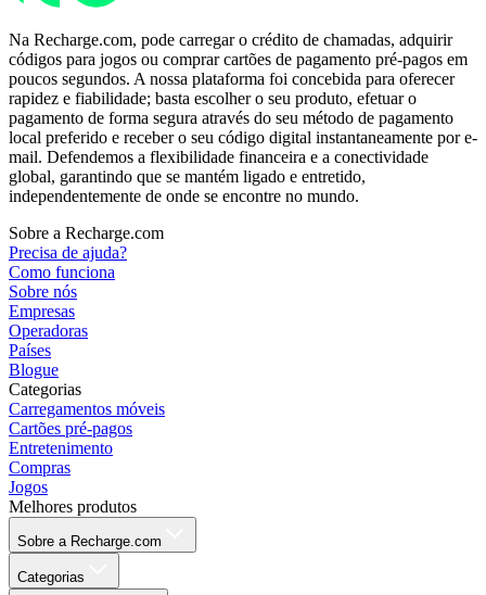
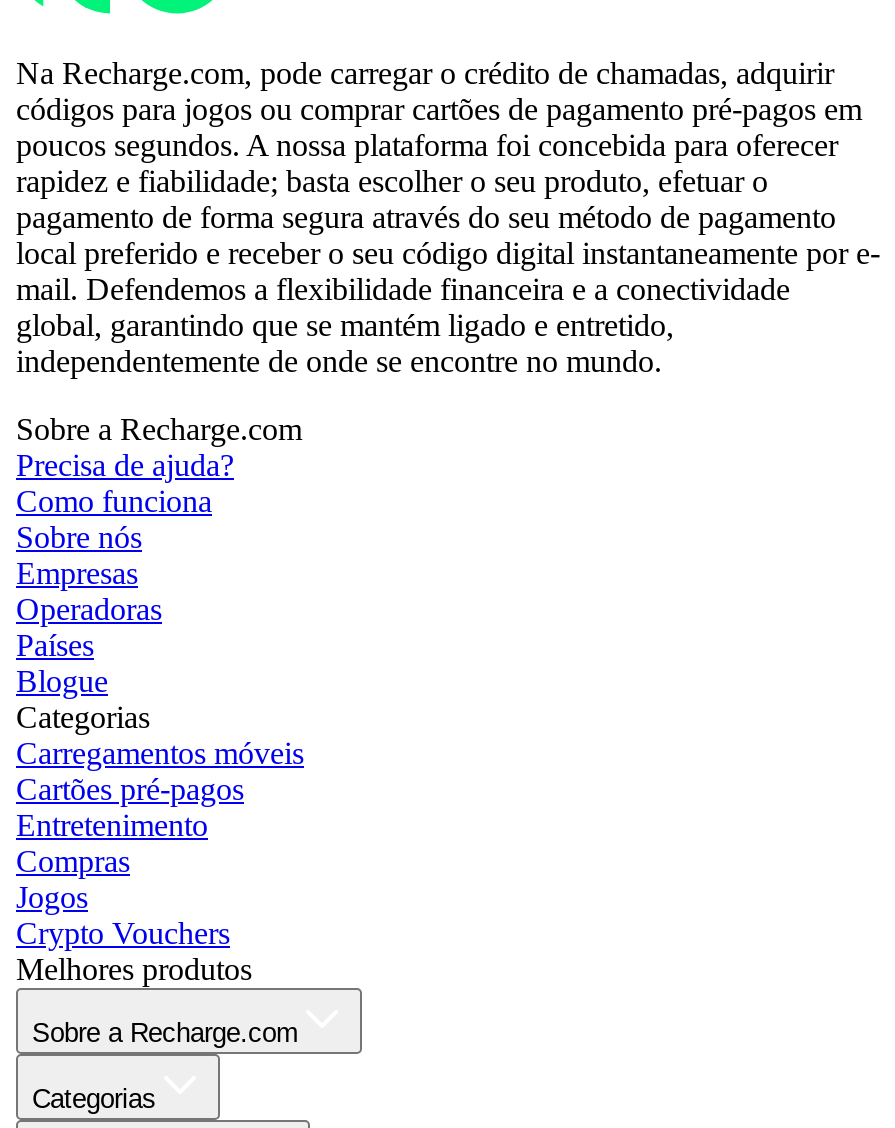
none -> [16,916,230,950] Crypto Vouchers

